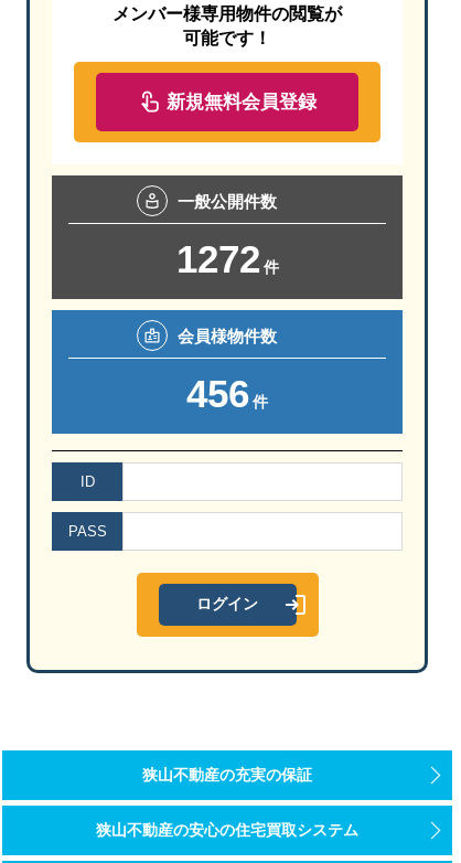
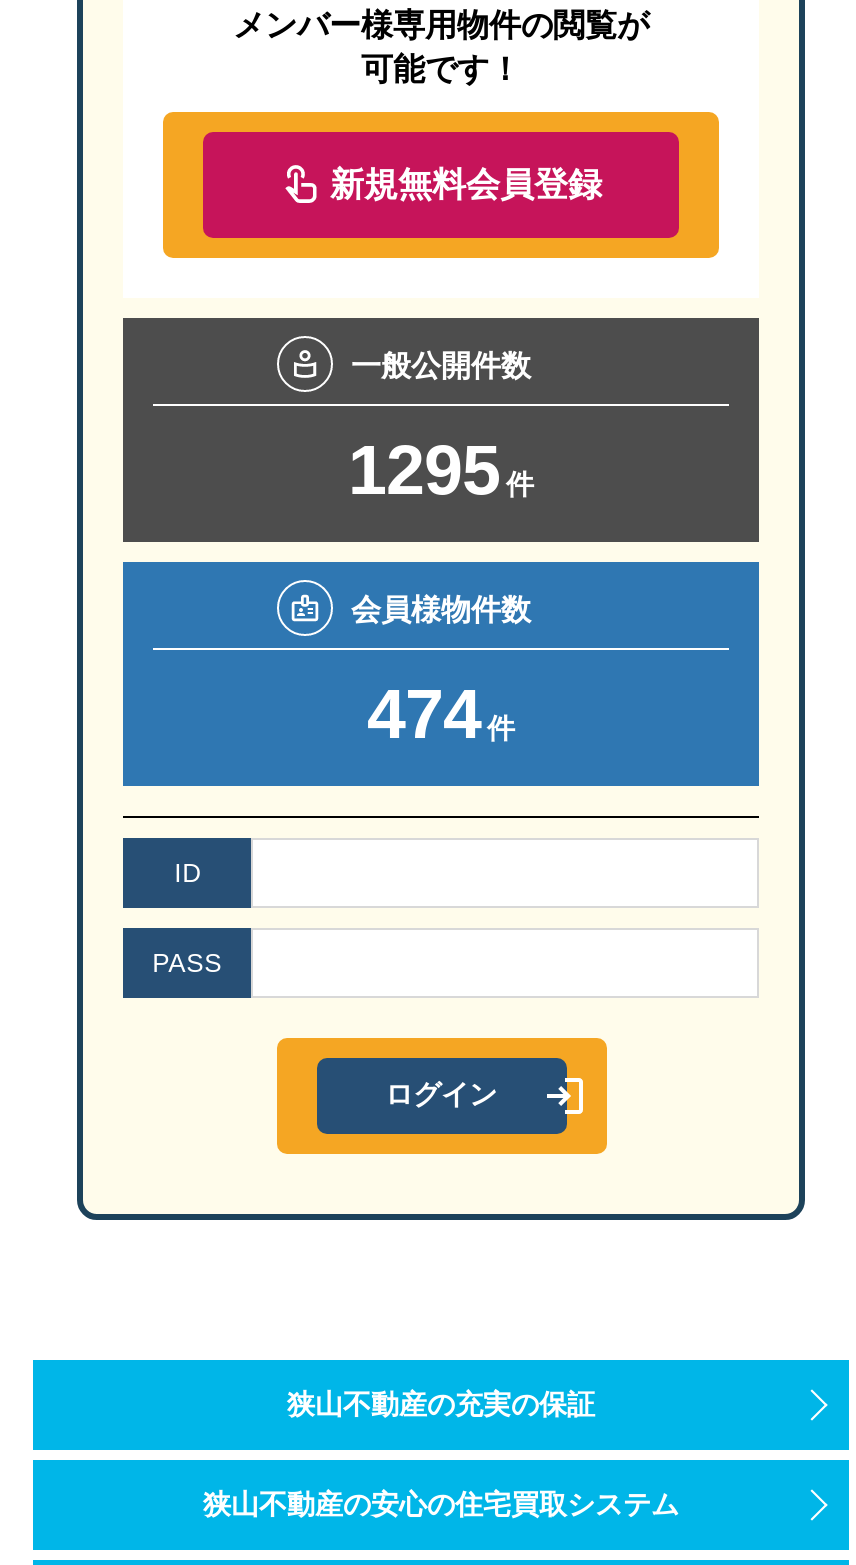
[176,237,278,280] 1272 件 -> [348,430,534,508] 1295 件
[186,372,268,415] 456 件 -> [367,674,515,752] 474 件

